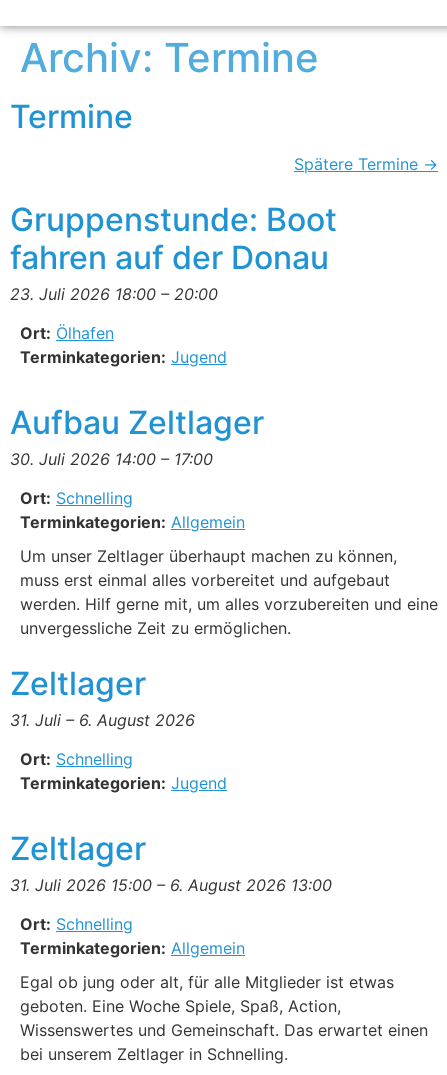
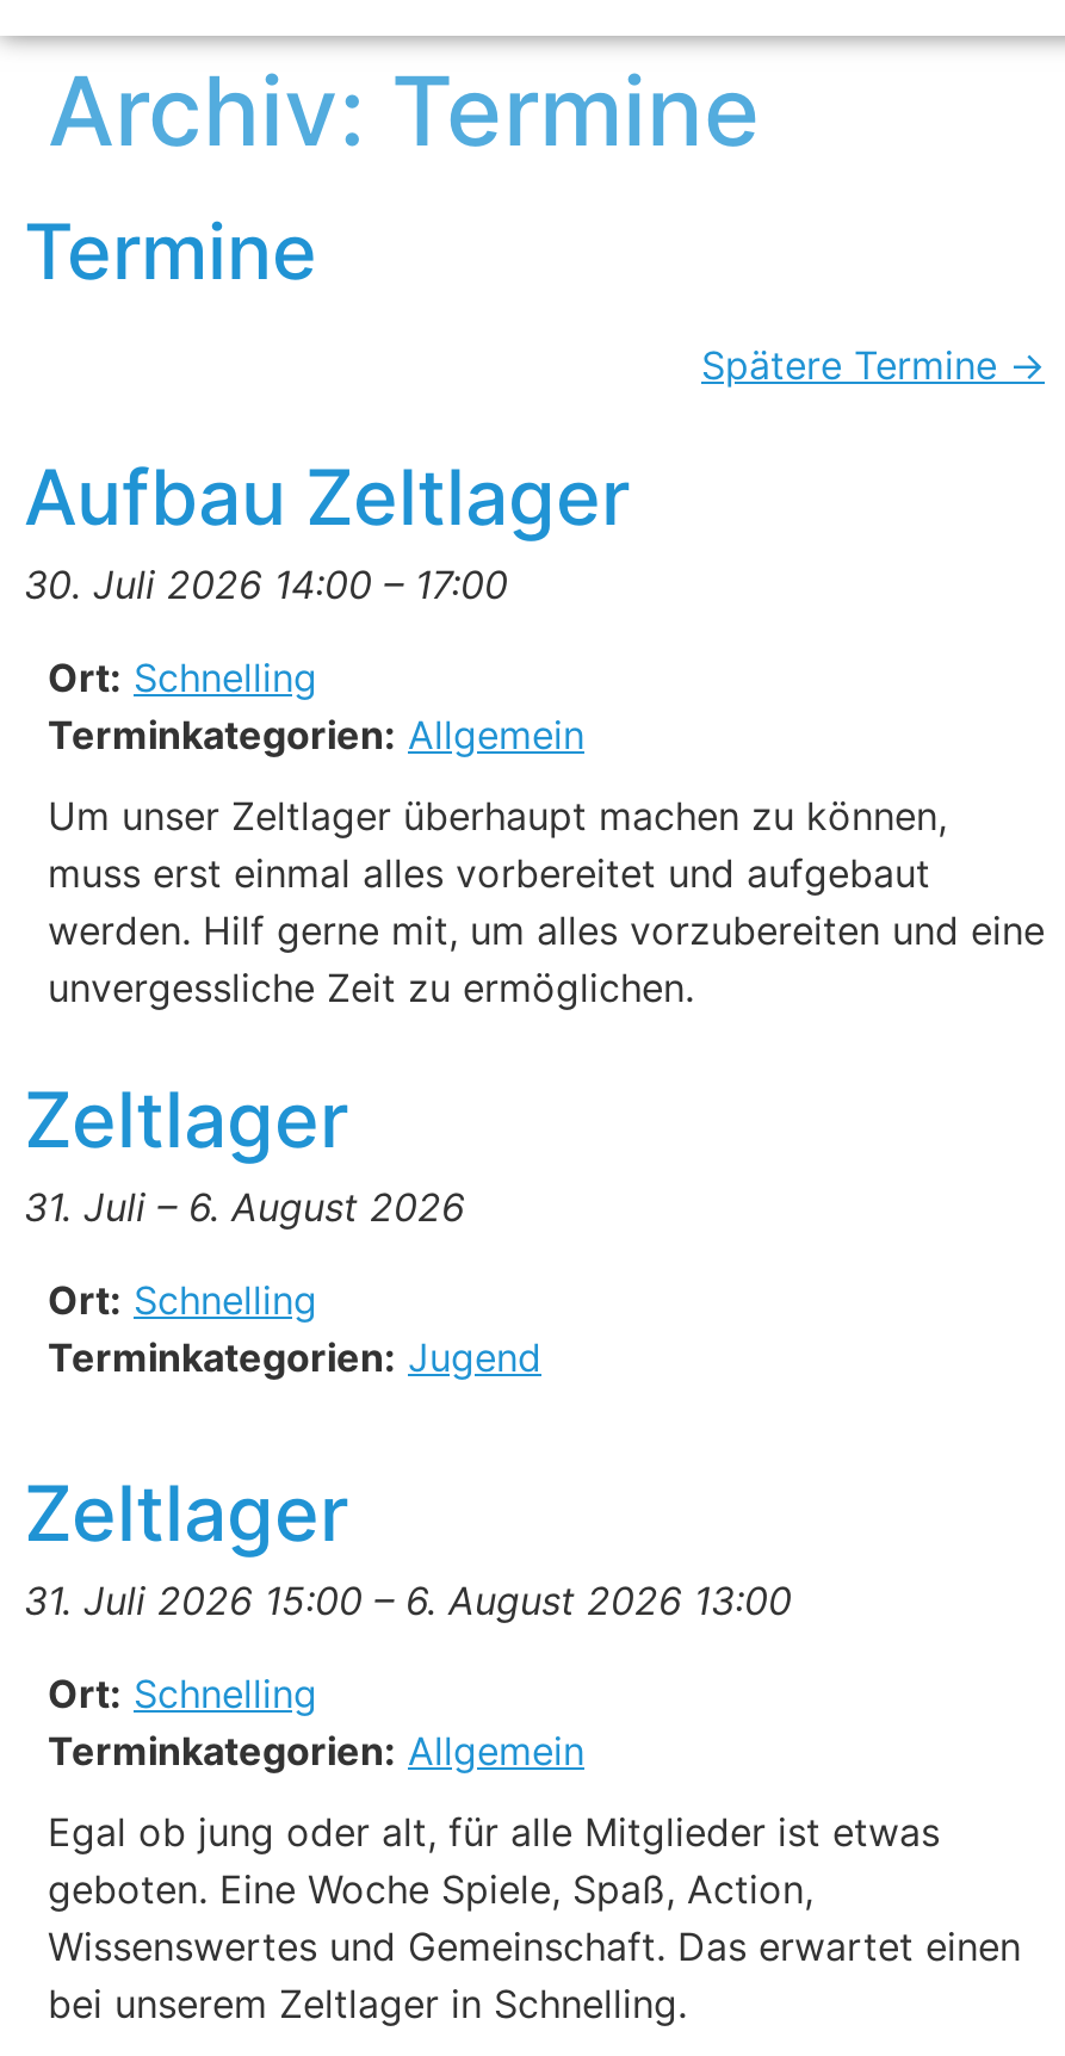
[10,200,337,367] Gruppenstunde: Boot | fahren auf der Donau | 23. Juli 2026 18:00 – 20:00 | Ort: Ölhafen | Terminkategorien: Jugend -> none

